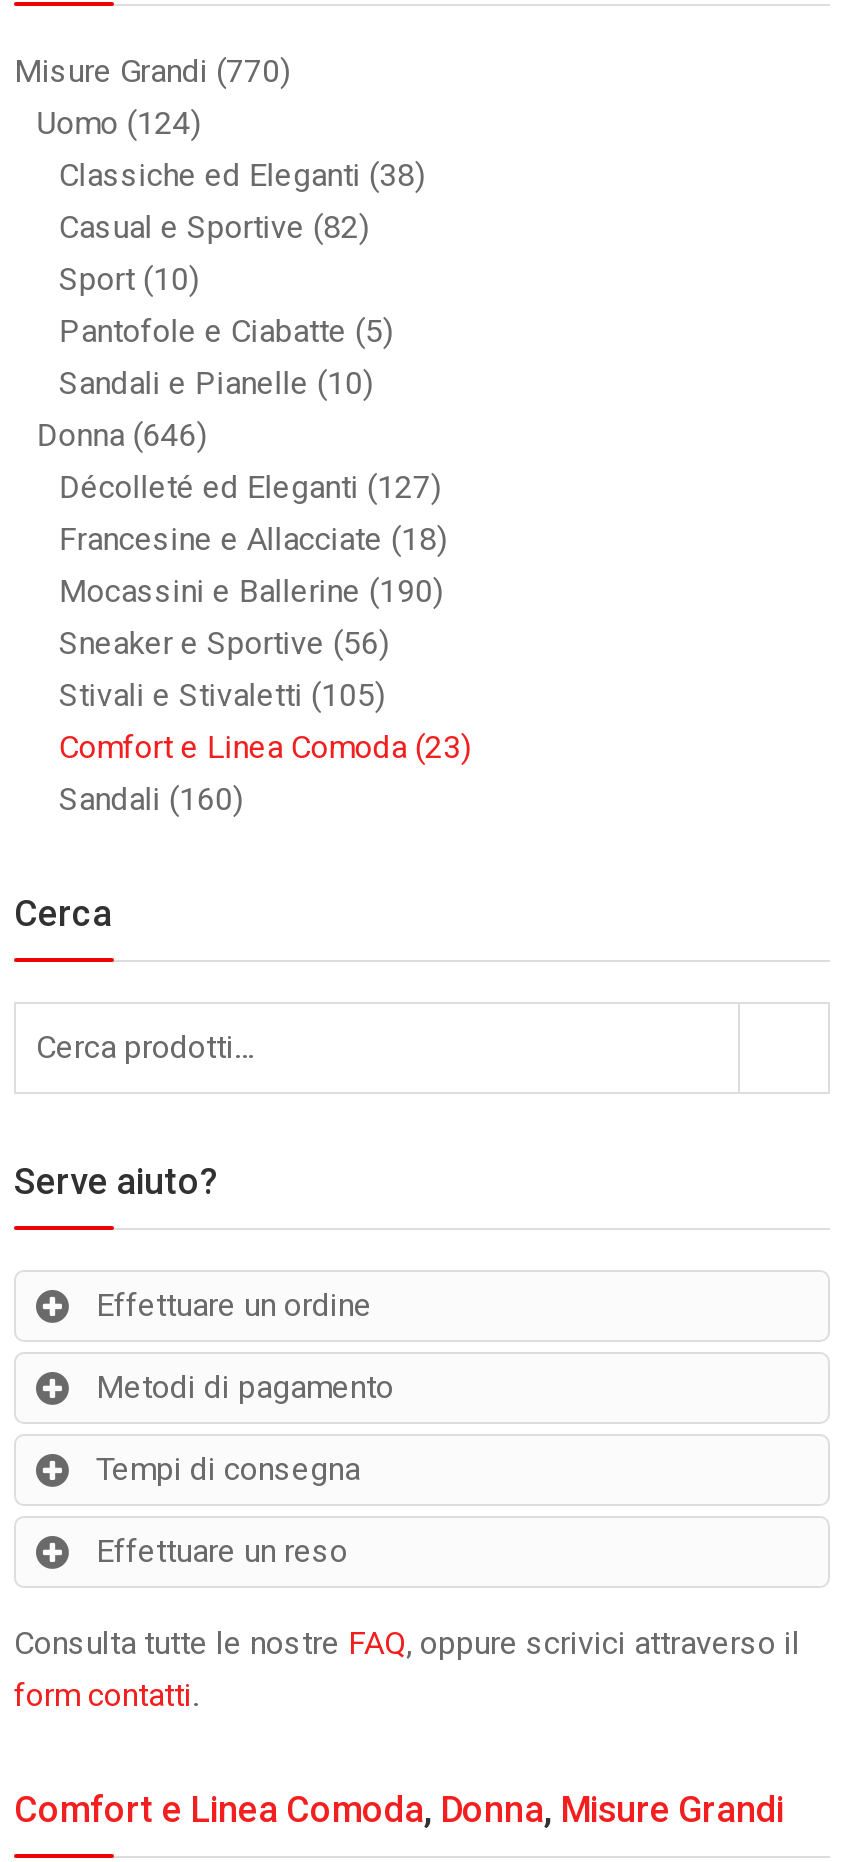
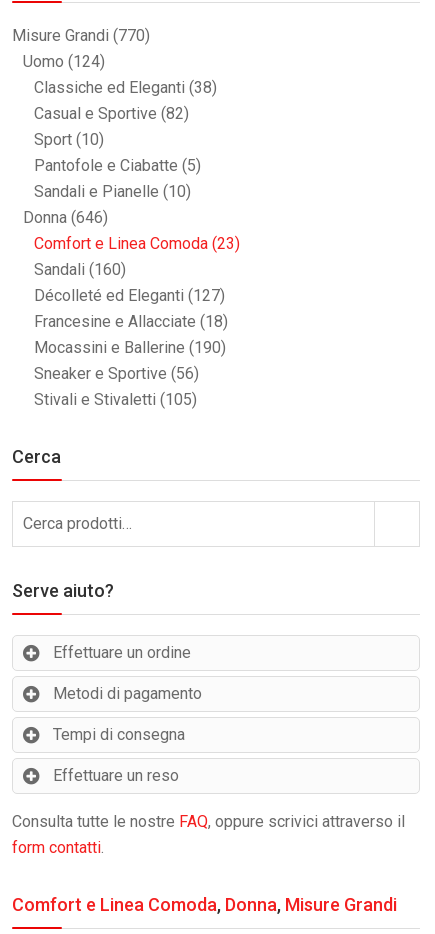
moved [59,467,447,713] -> [34,286,228,409]: Décolleté ed Eleganti (127) | Francesine e Allacciate (18) | Mocassini e Ballerine (190) | Sneaker e Sportive (56) | Stivali e Stivaletti (105)
moved [59,727,471,817] -> [34,234,240,279]: Comfort e Linea Comoda (23) | Sandali (160)

